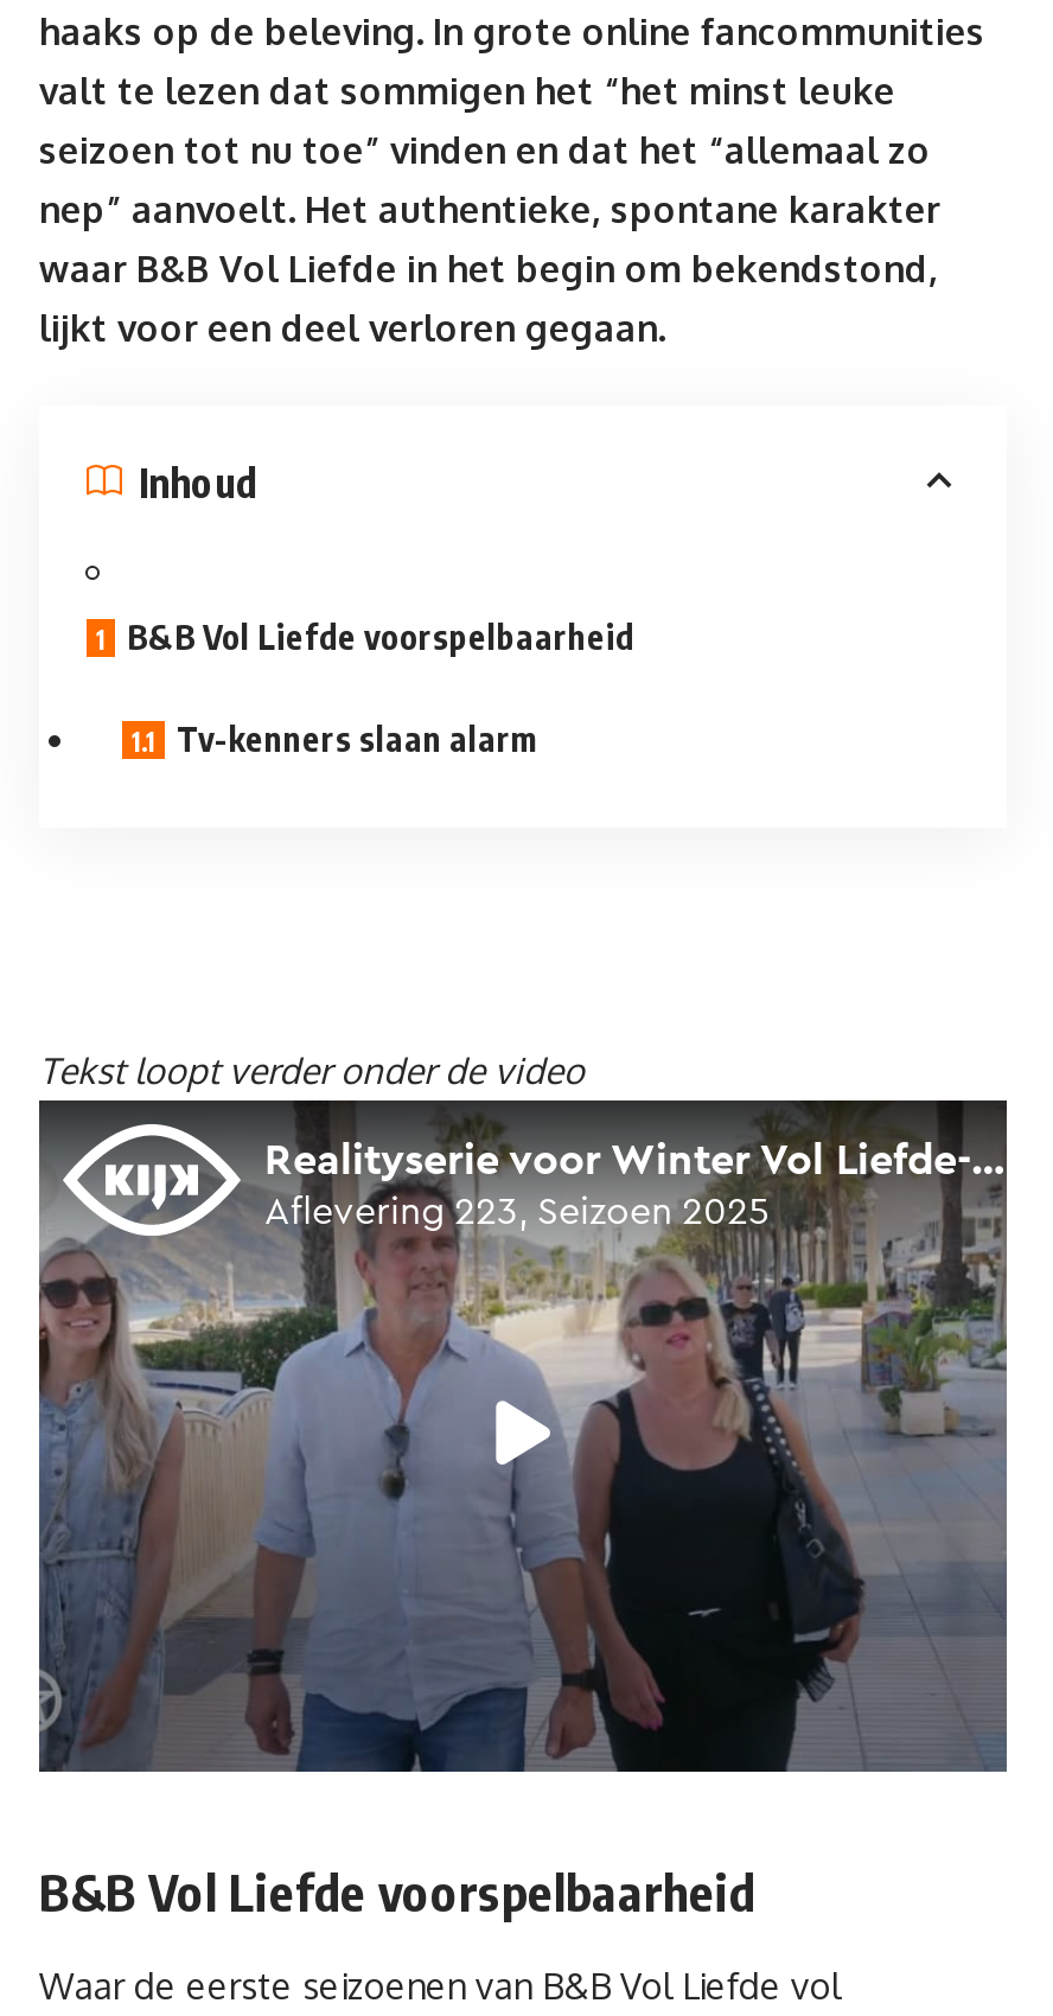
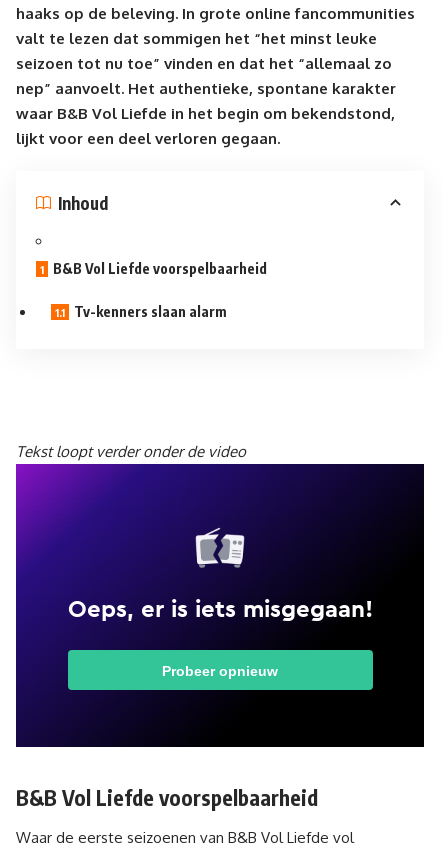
[37,1100,1009,1774] [image] -> [15,464,425,748] [image]

